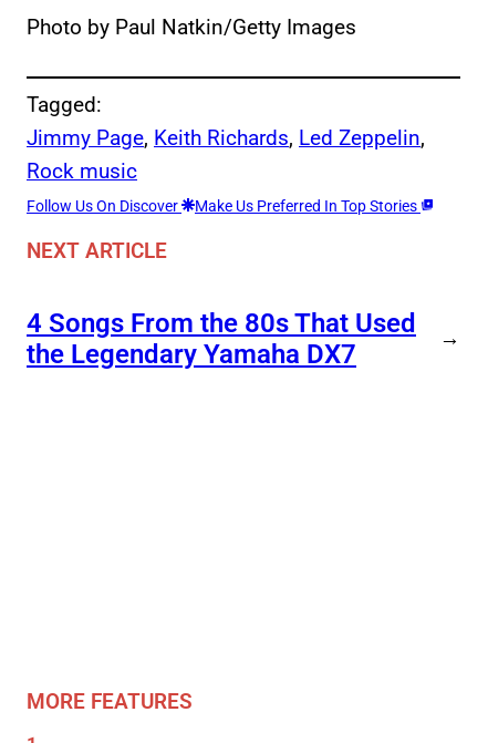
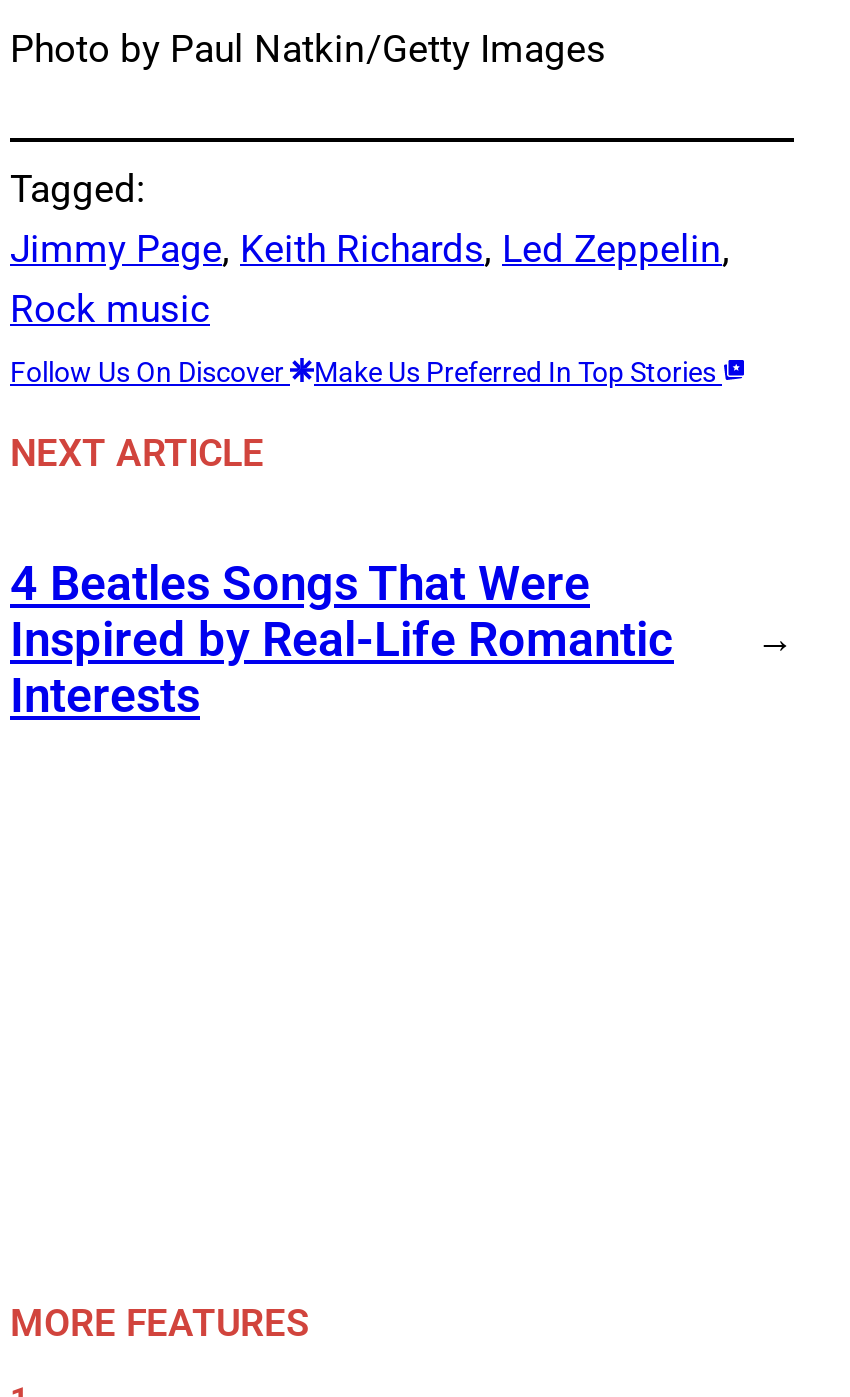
[27,307,416,369] 4 Songs From the 80s That Used | the Legendary Yamaha DX7 -> [10,555,674,723] 4 Beatles Songs That Were | Inspired by Real-Life Romantic | Interests

